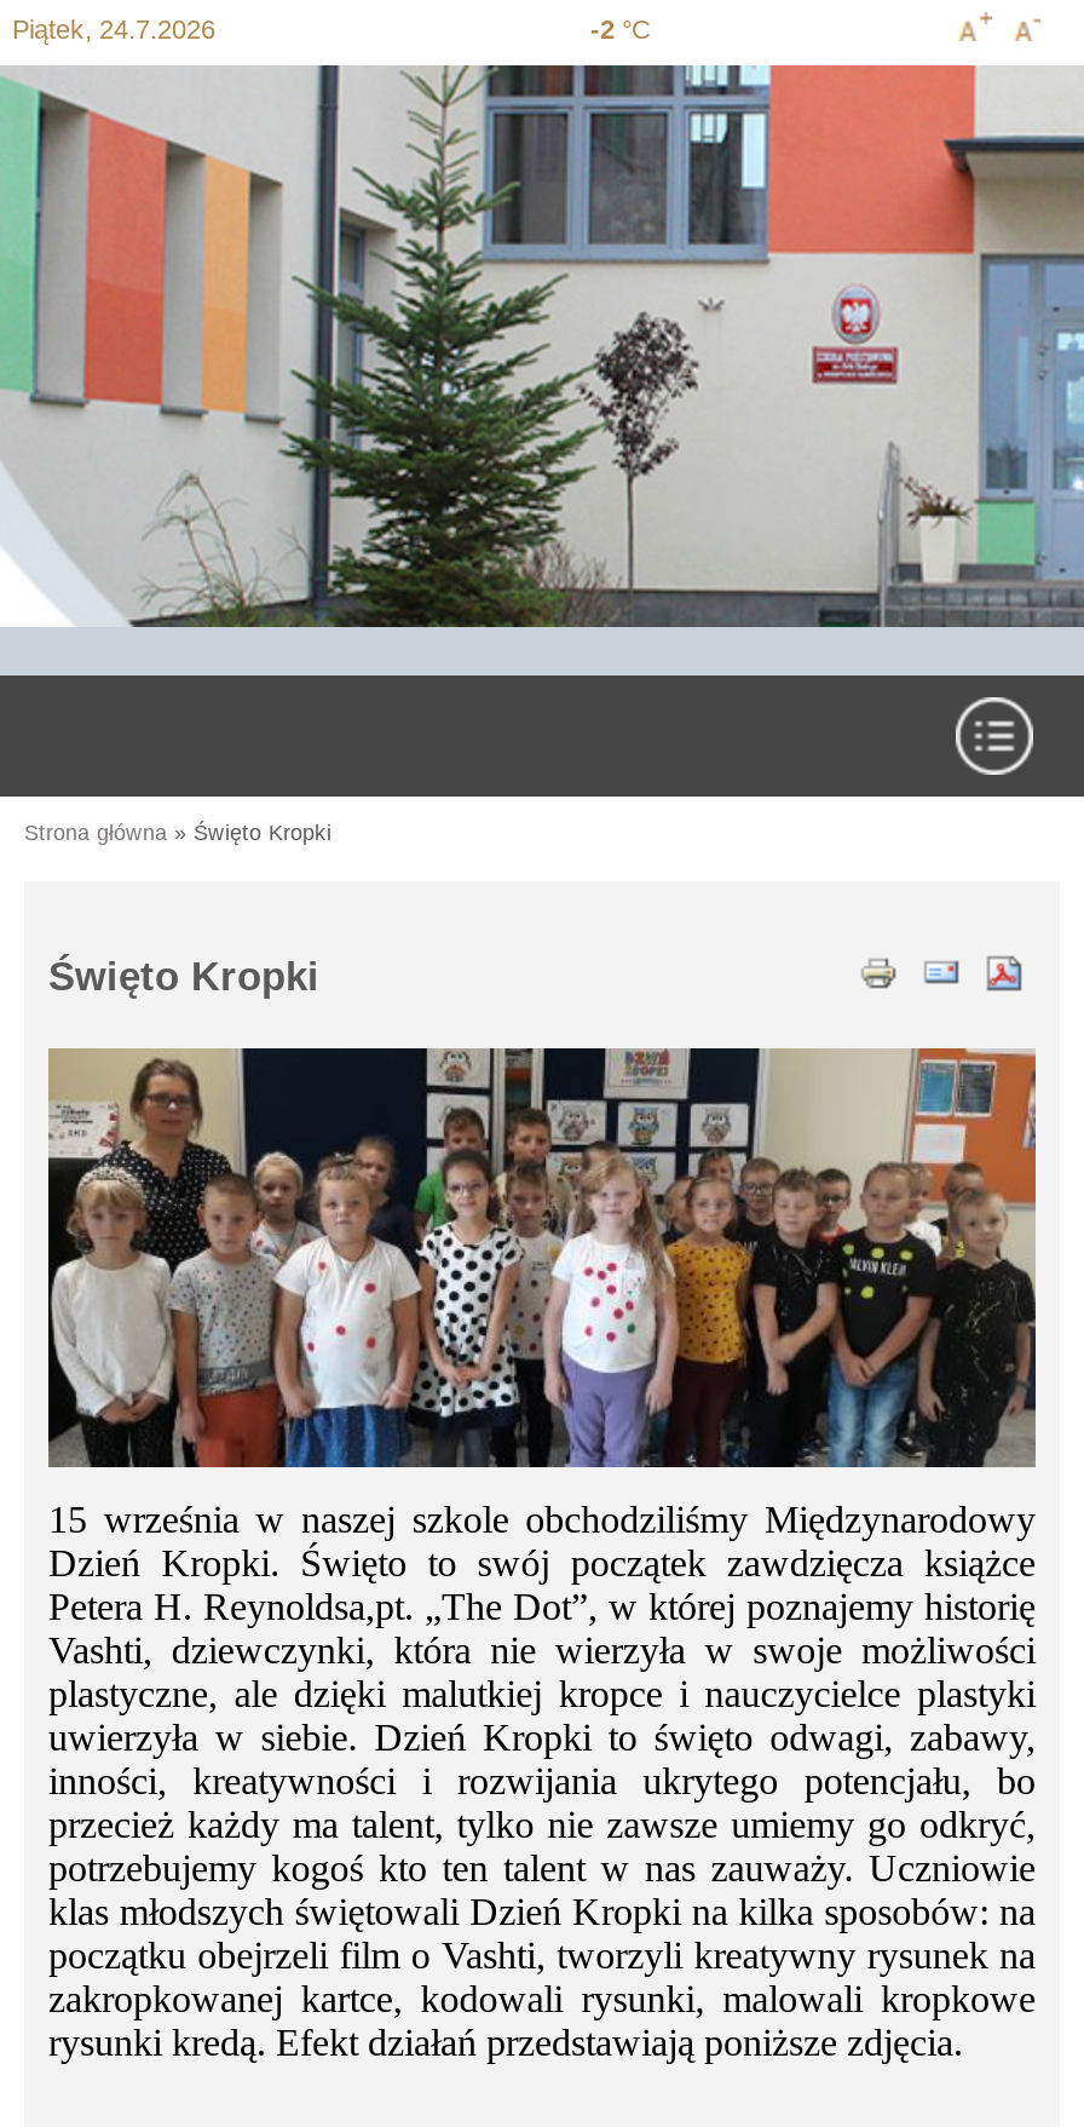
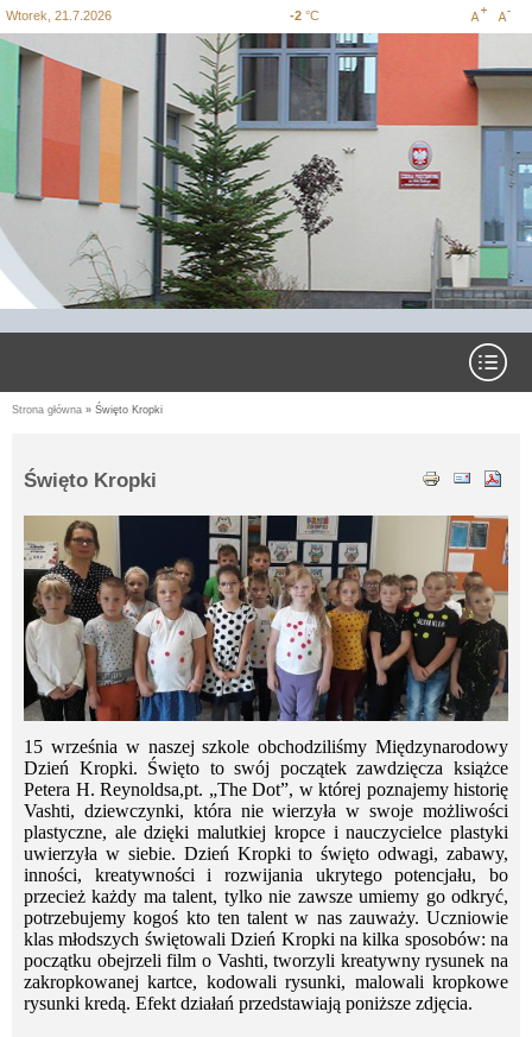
[12,15,215,44] Piątek, 24.7.2026 -> [6,8,112,23] Wtorek, 21.7.2026

